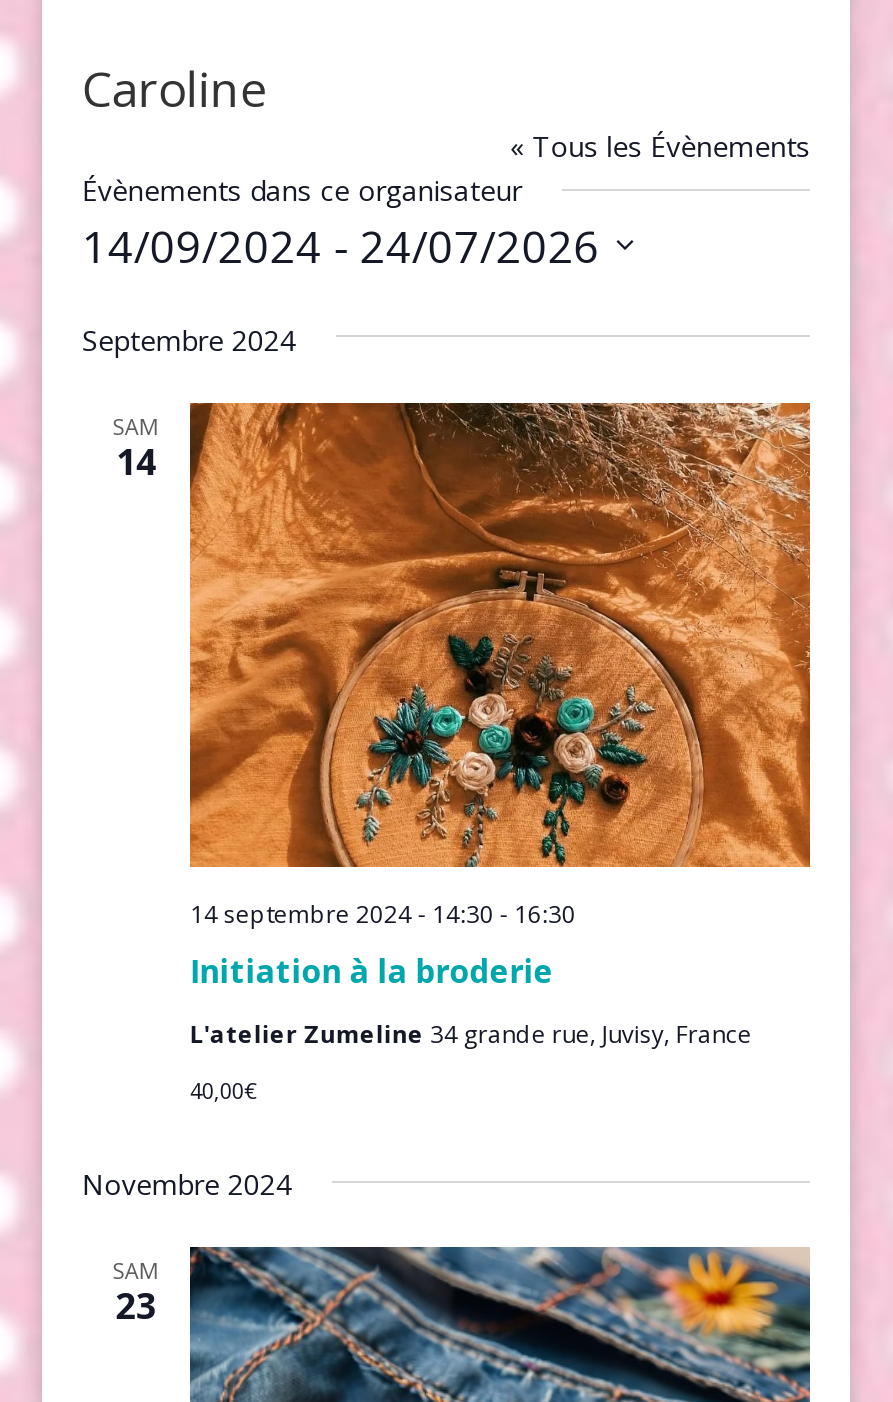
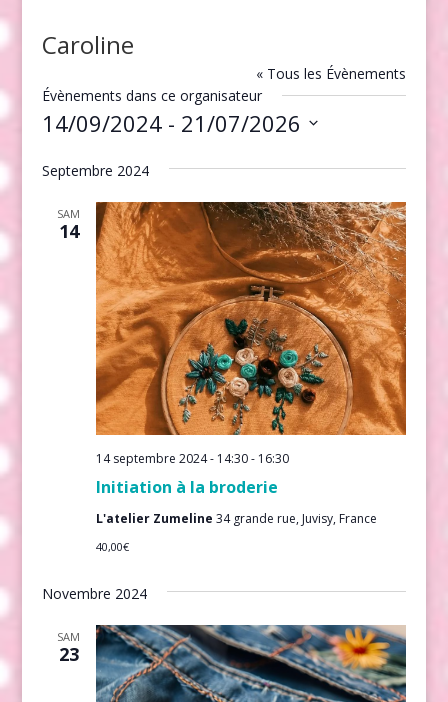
[82,214,600,274] 14/09/2024 - 24/07/2026 -> [42,108,301,138] 14/09/2024 - 21/07/2026

